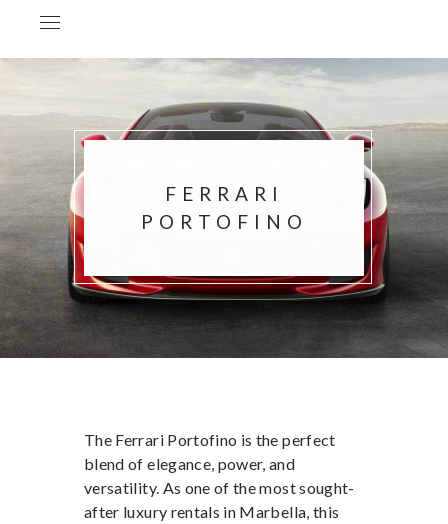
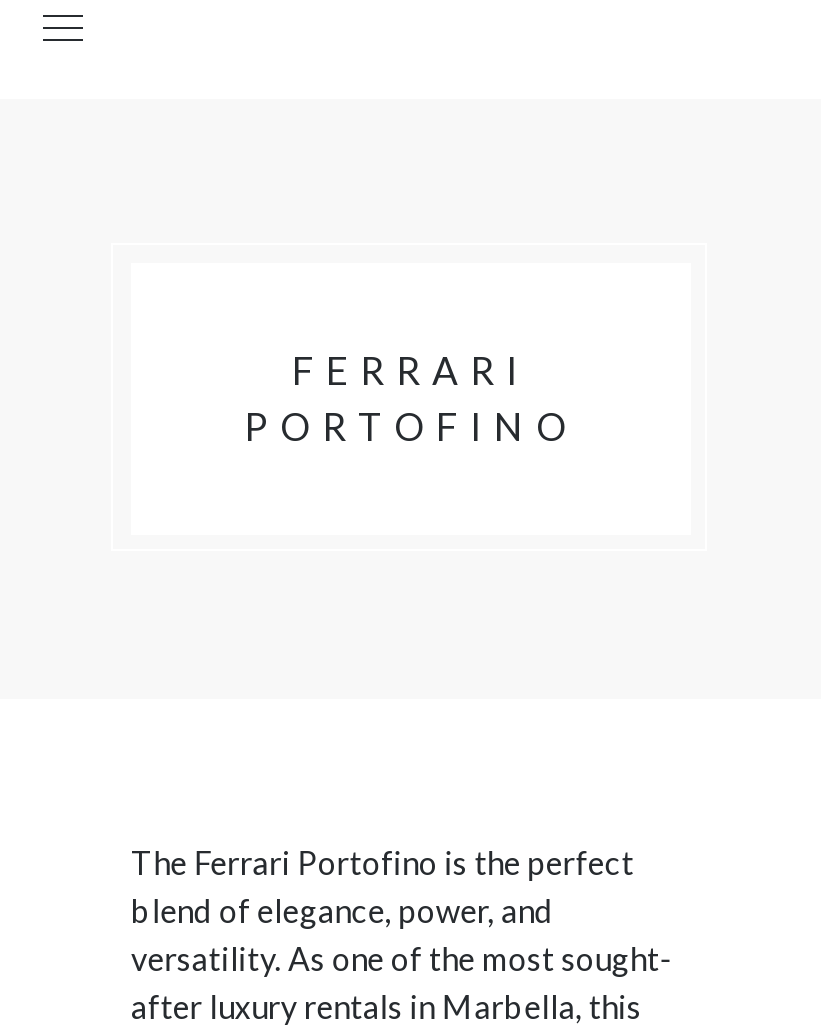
[3,58,445,359] [image] -> none

